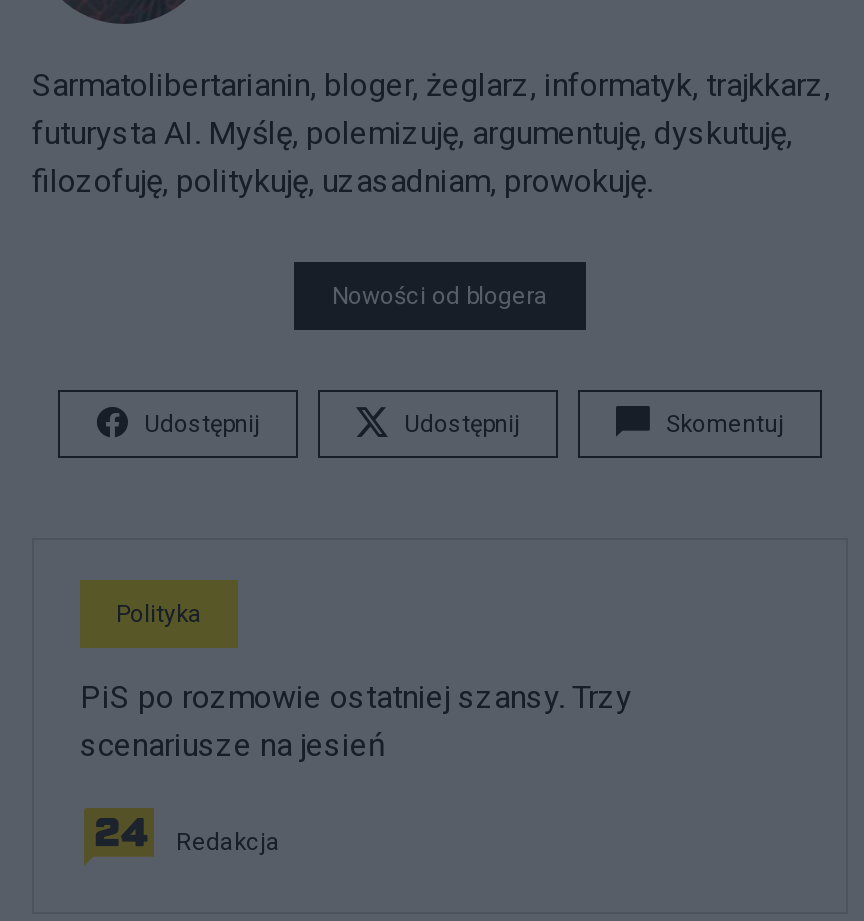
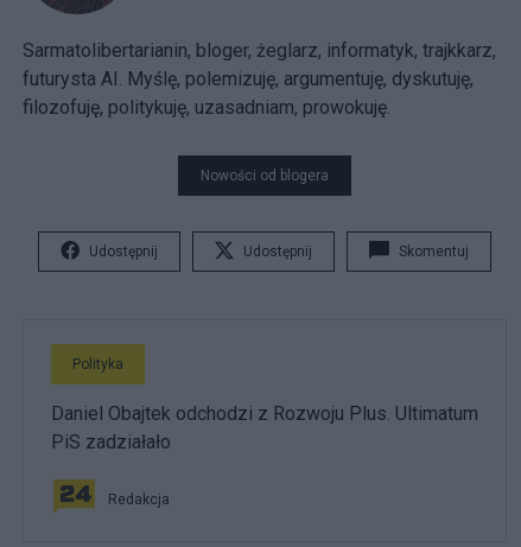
[80,679,632,765] PiS po rozmowie ostatniej szansy. Trzy | scenariusze na jesień -> [51,403,478,454] Daniel Obajtek odchodzi z Rozwoju Plus. Ultimatum | PiS zadziałało

